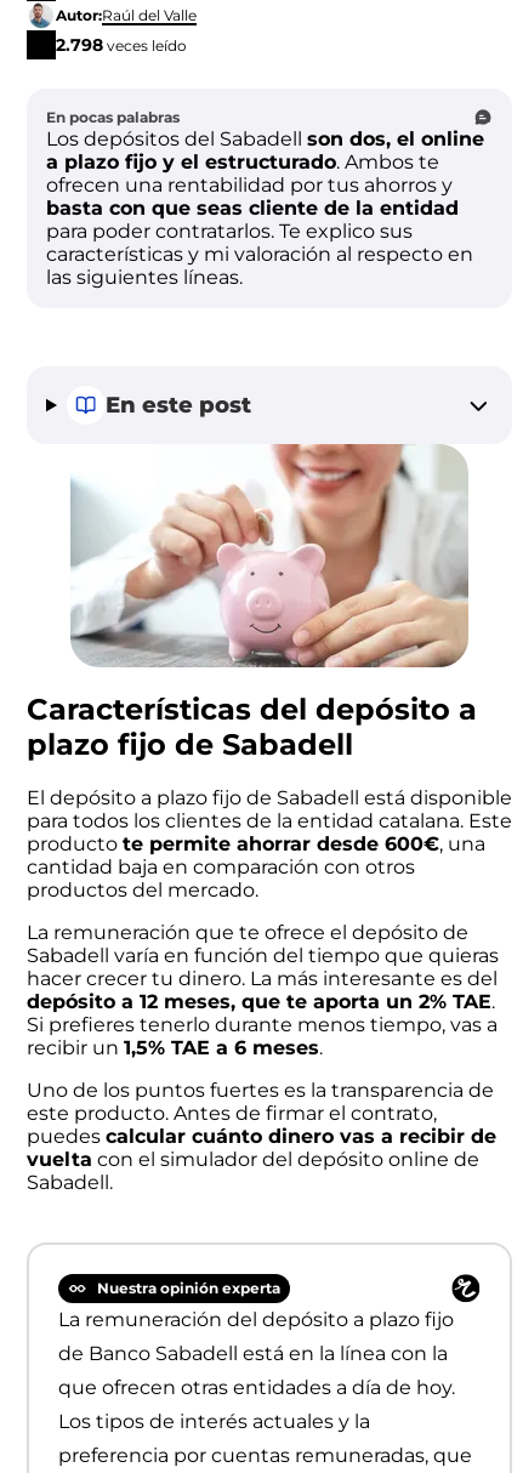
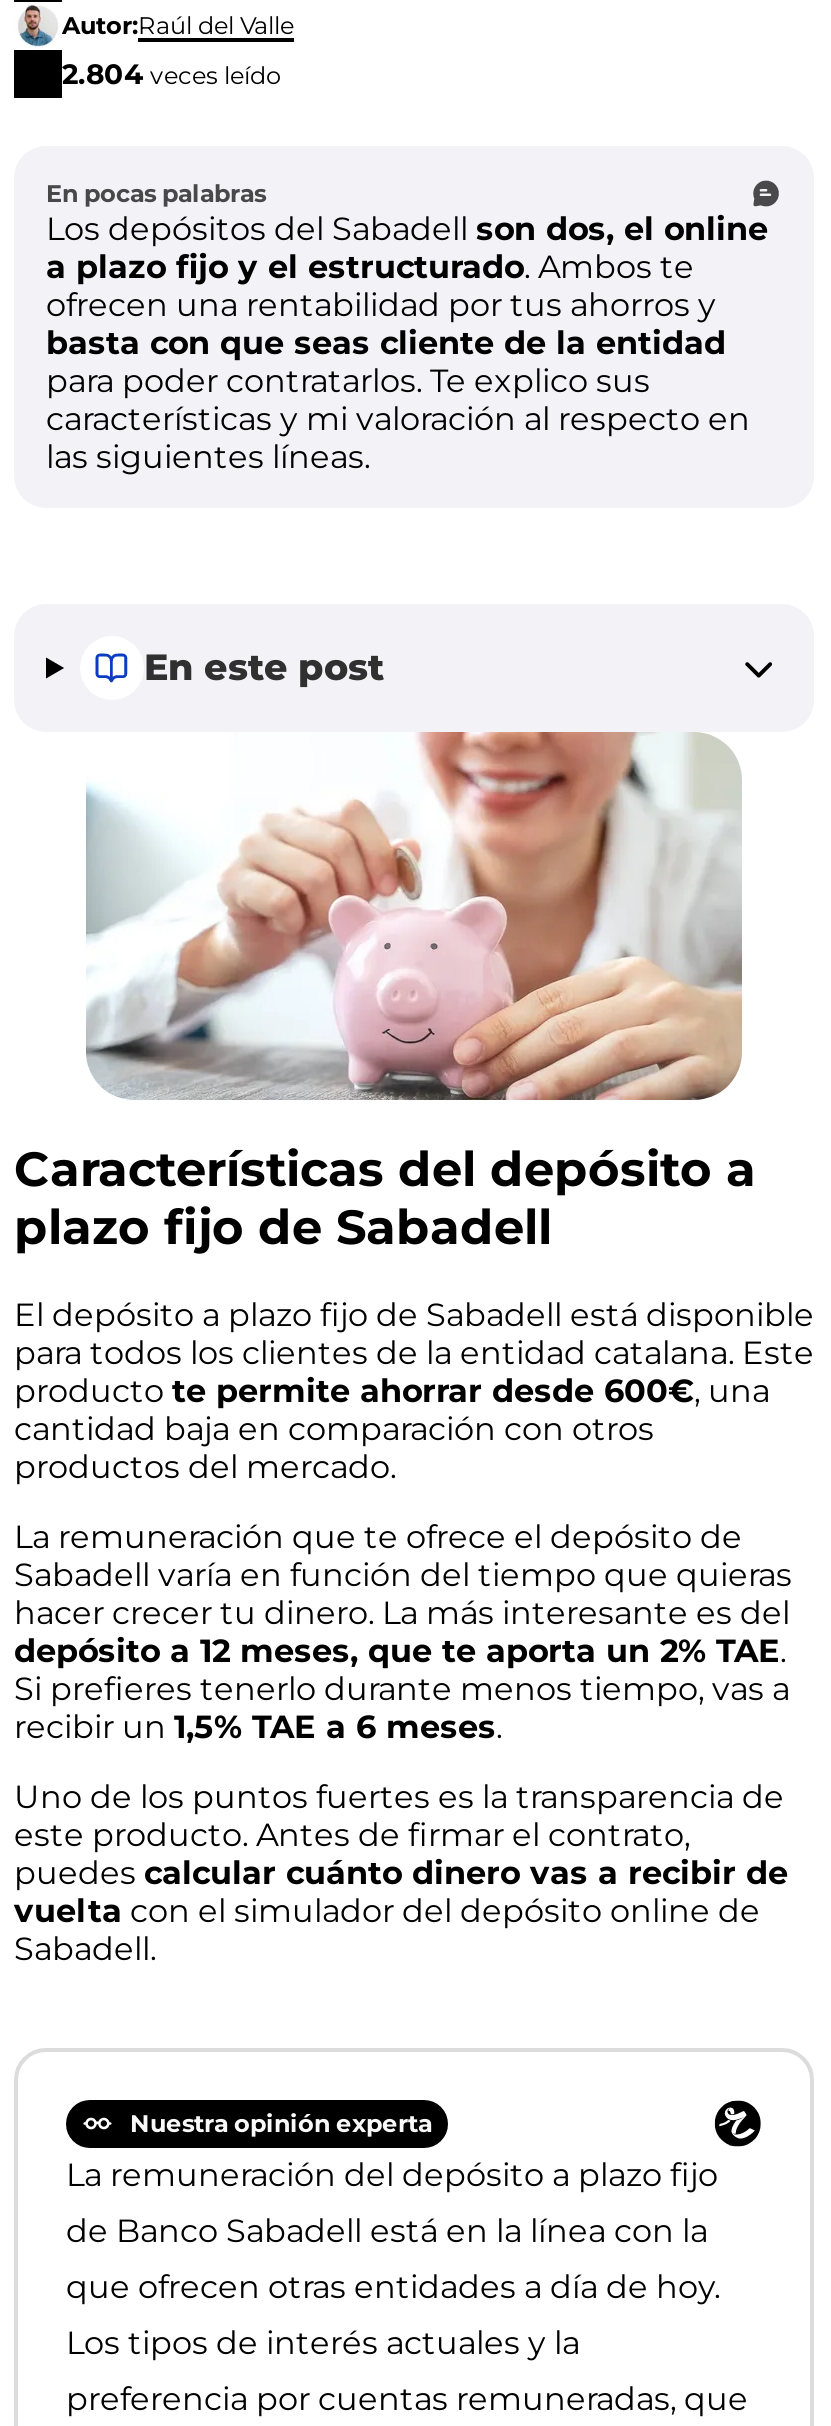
[56,33,187,55] 2.798 veces leído -> [62,55,282,91] 2.804 veces leído

